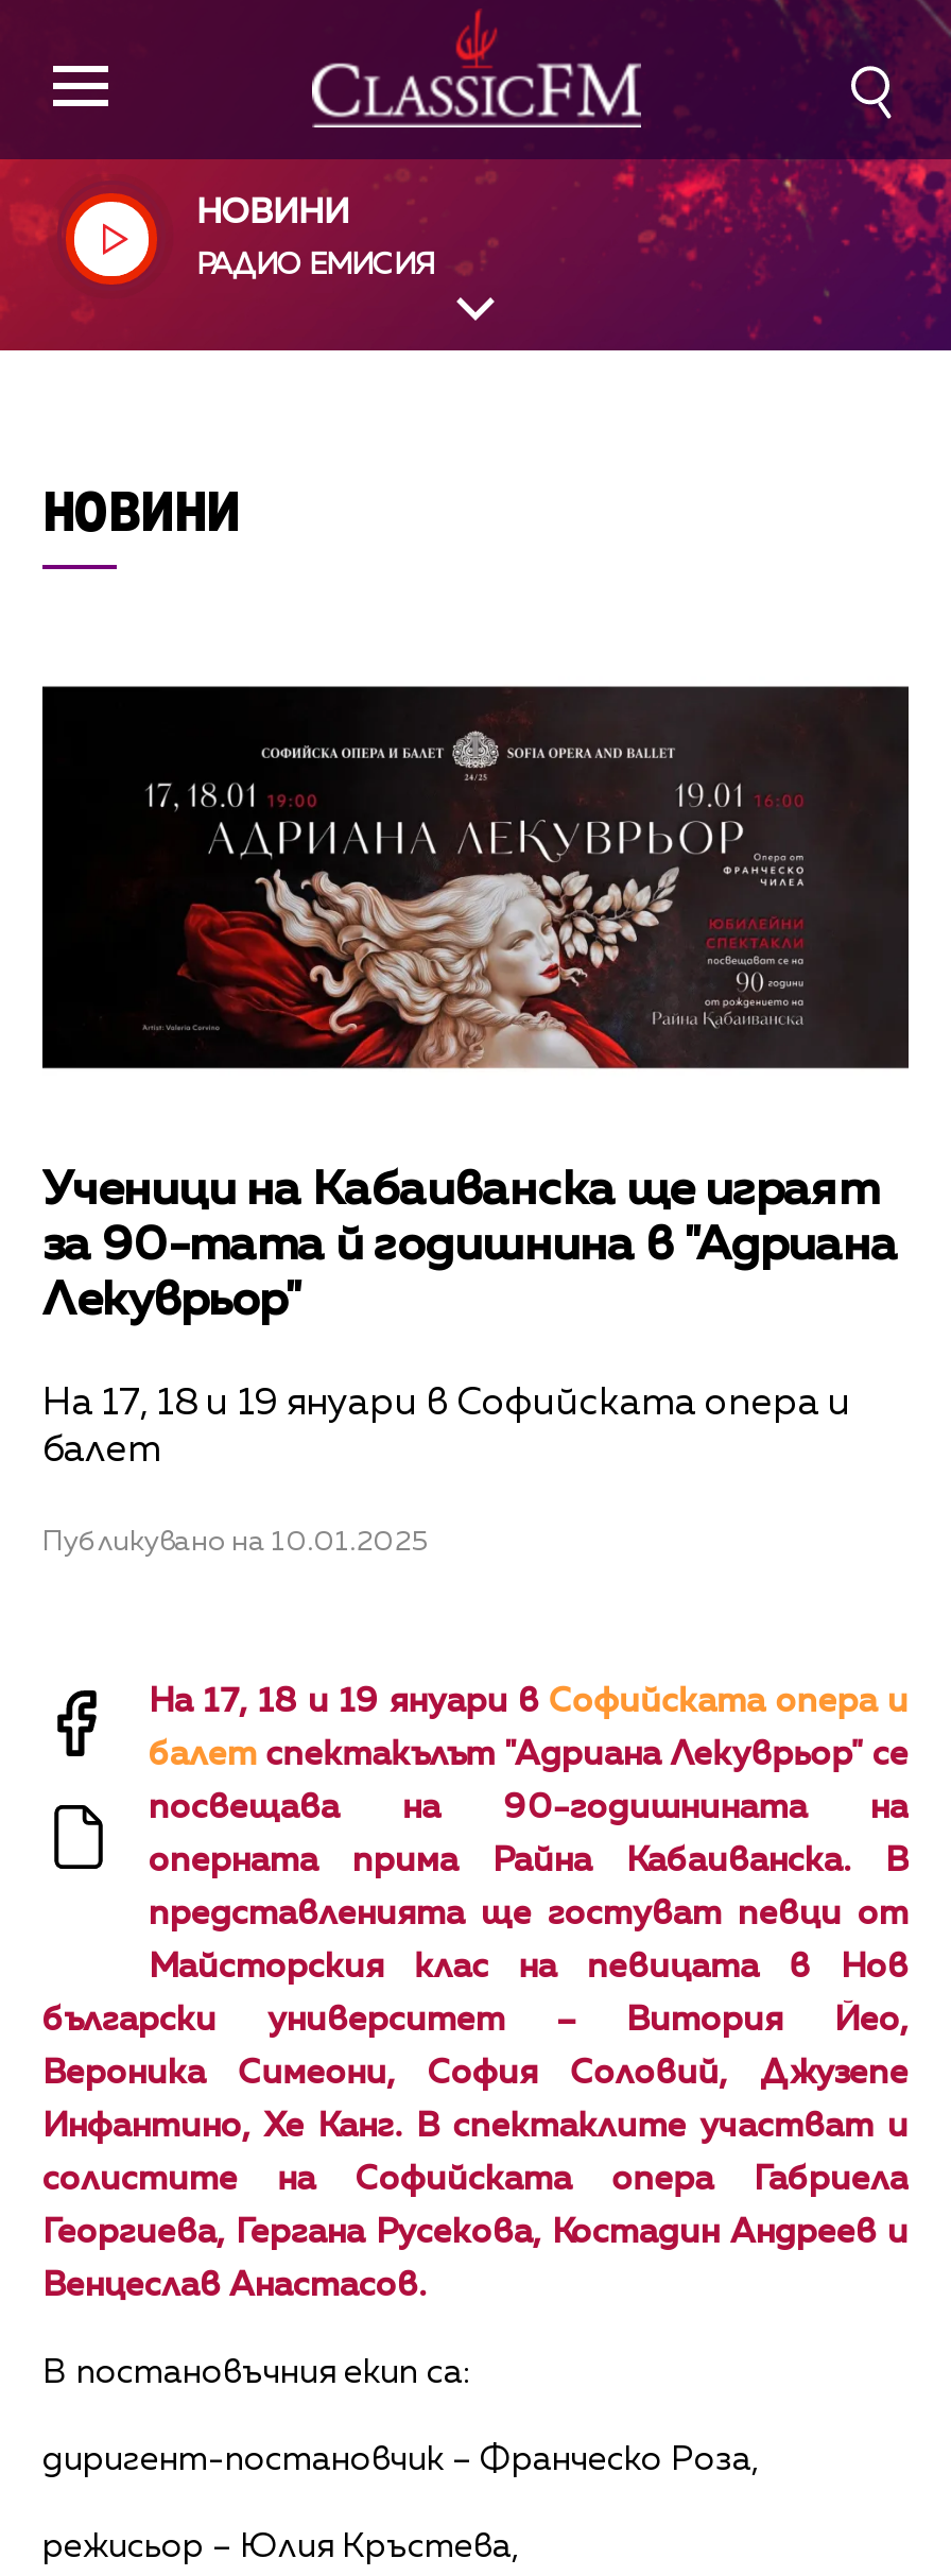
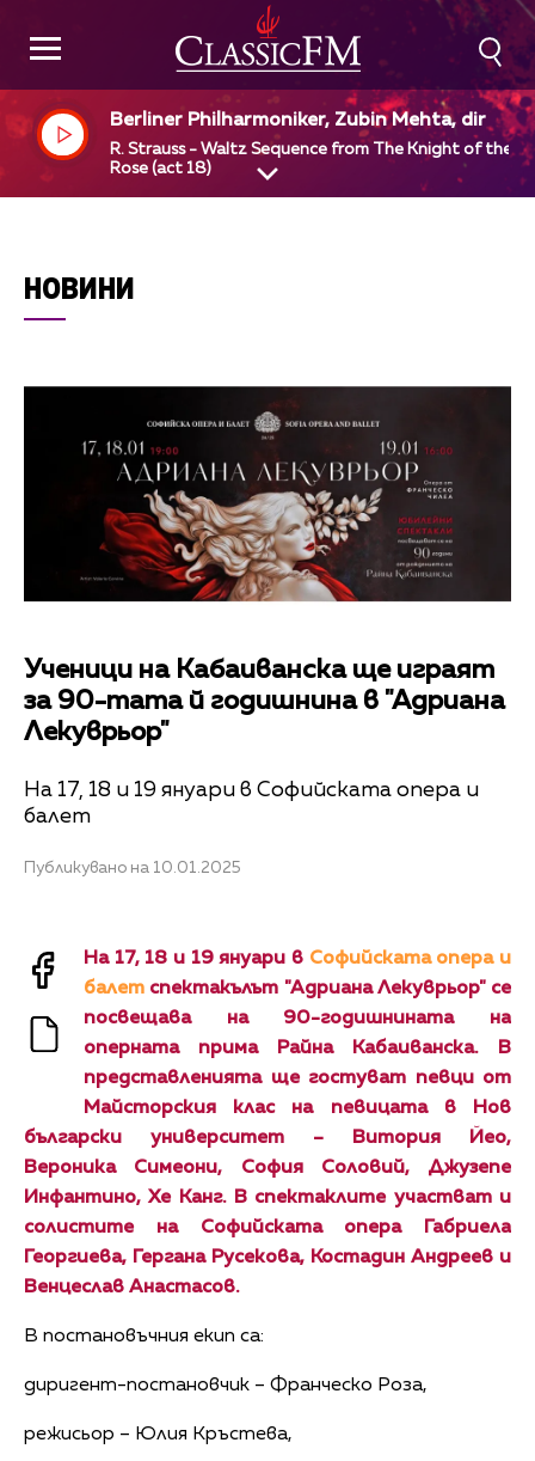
[196,198,349,231] НОВИНИ -> [110,111,487,130] Berliner Philharmoniker, Zubin Mehta, dir
[196,251,434,280] РАДИО ЕМИСИЯ -> [110,141,513,177] R. Strauss - Waltz Sequence from The Knight of the | Rose (act 18)

